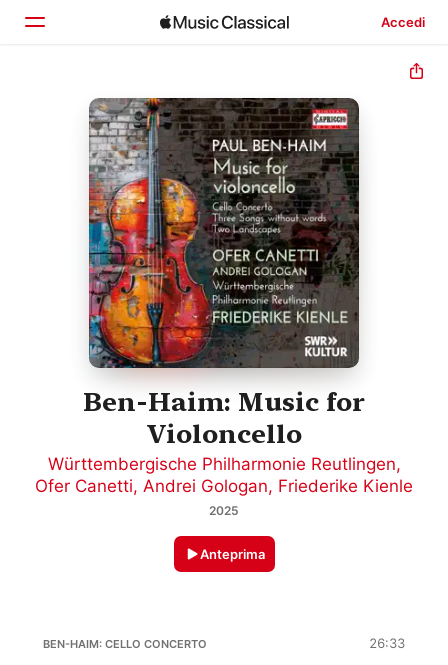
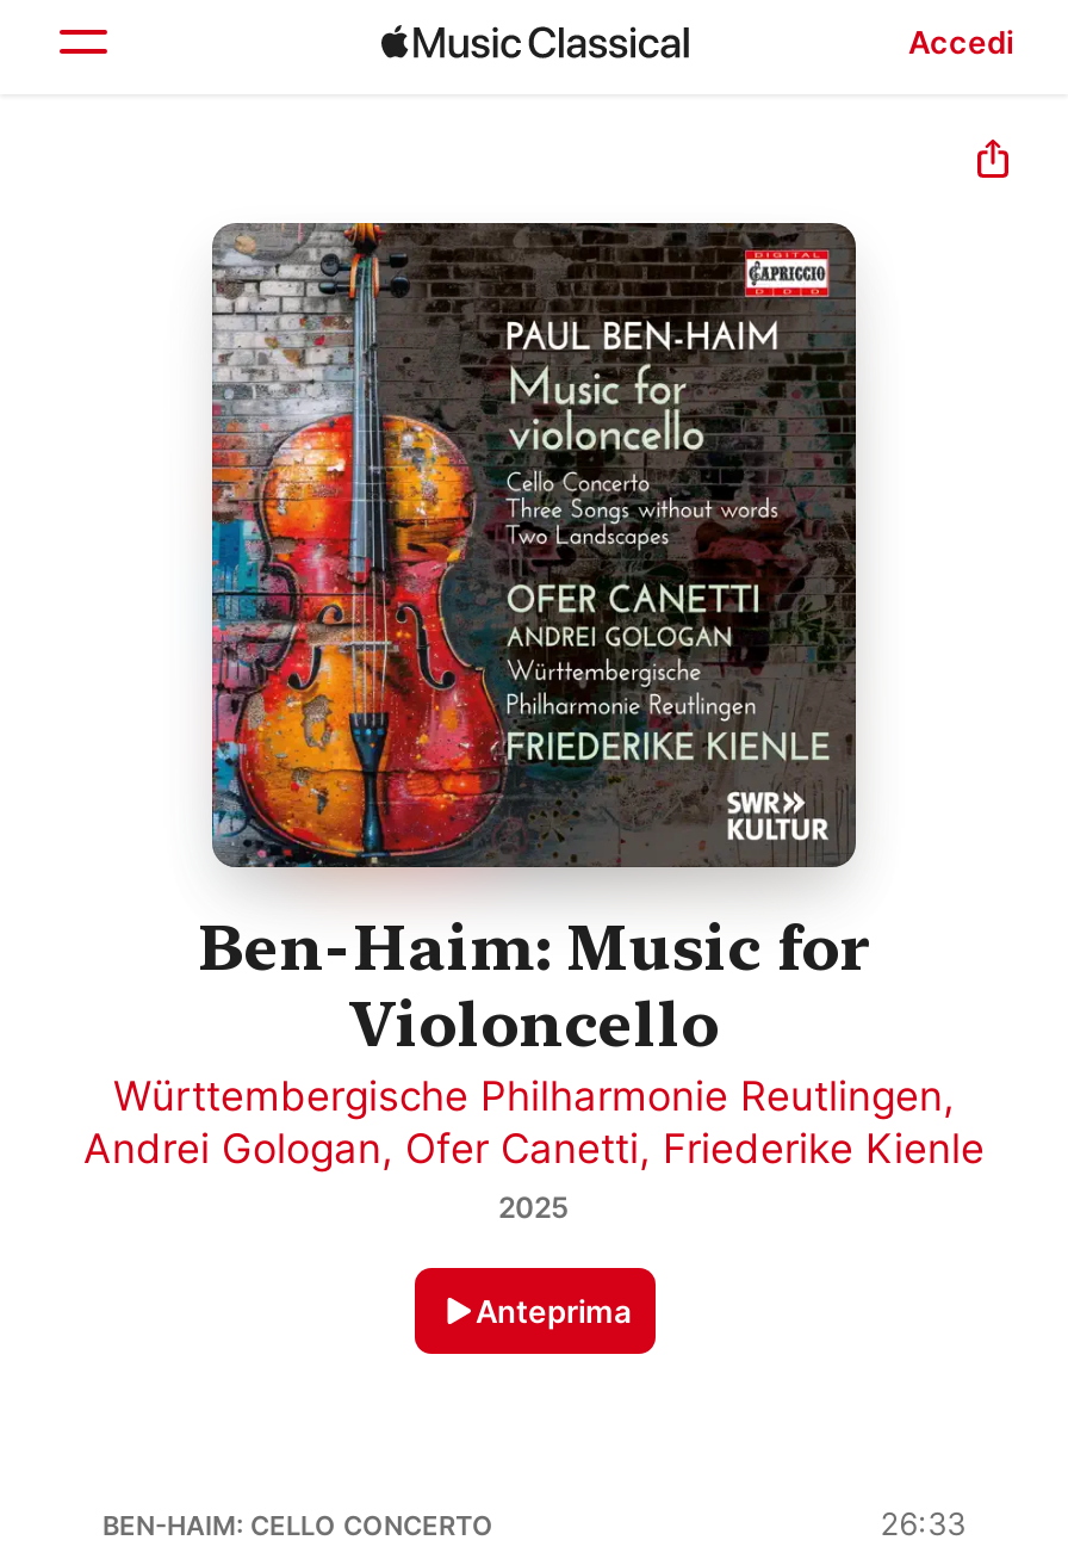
[35,476,413,496] Ofer Canetti, Andrei Gologan, Friederike Kienle -> [83,1126,985,1174] Andrei Gologan, Ofer Canetti, Friederike Kienle

